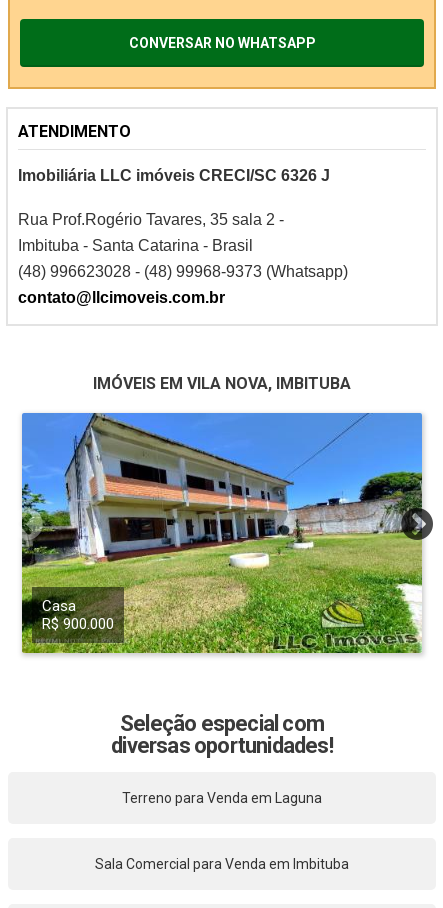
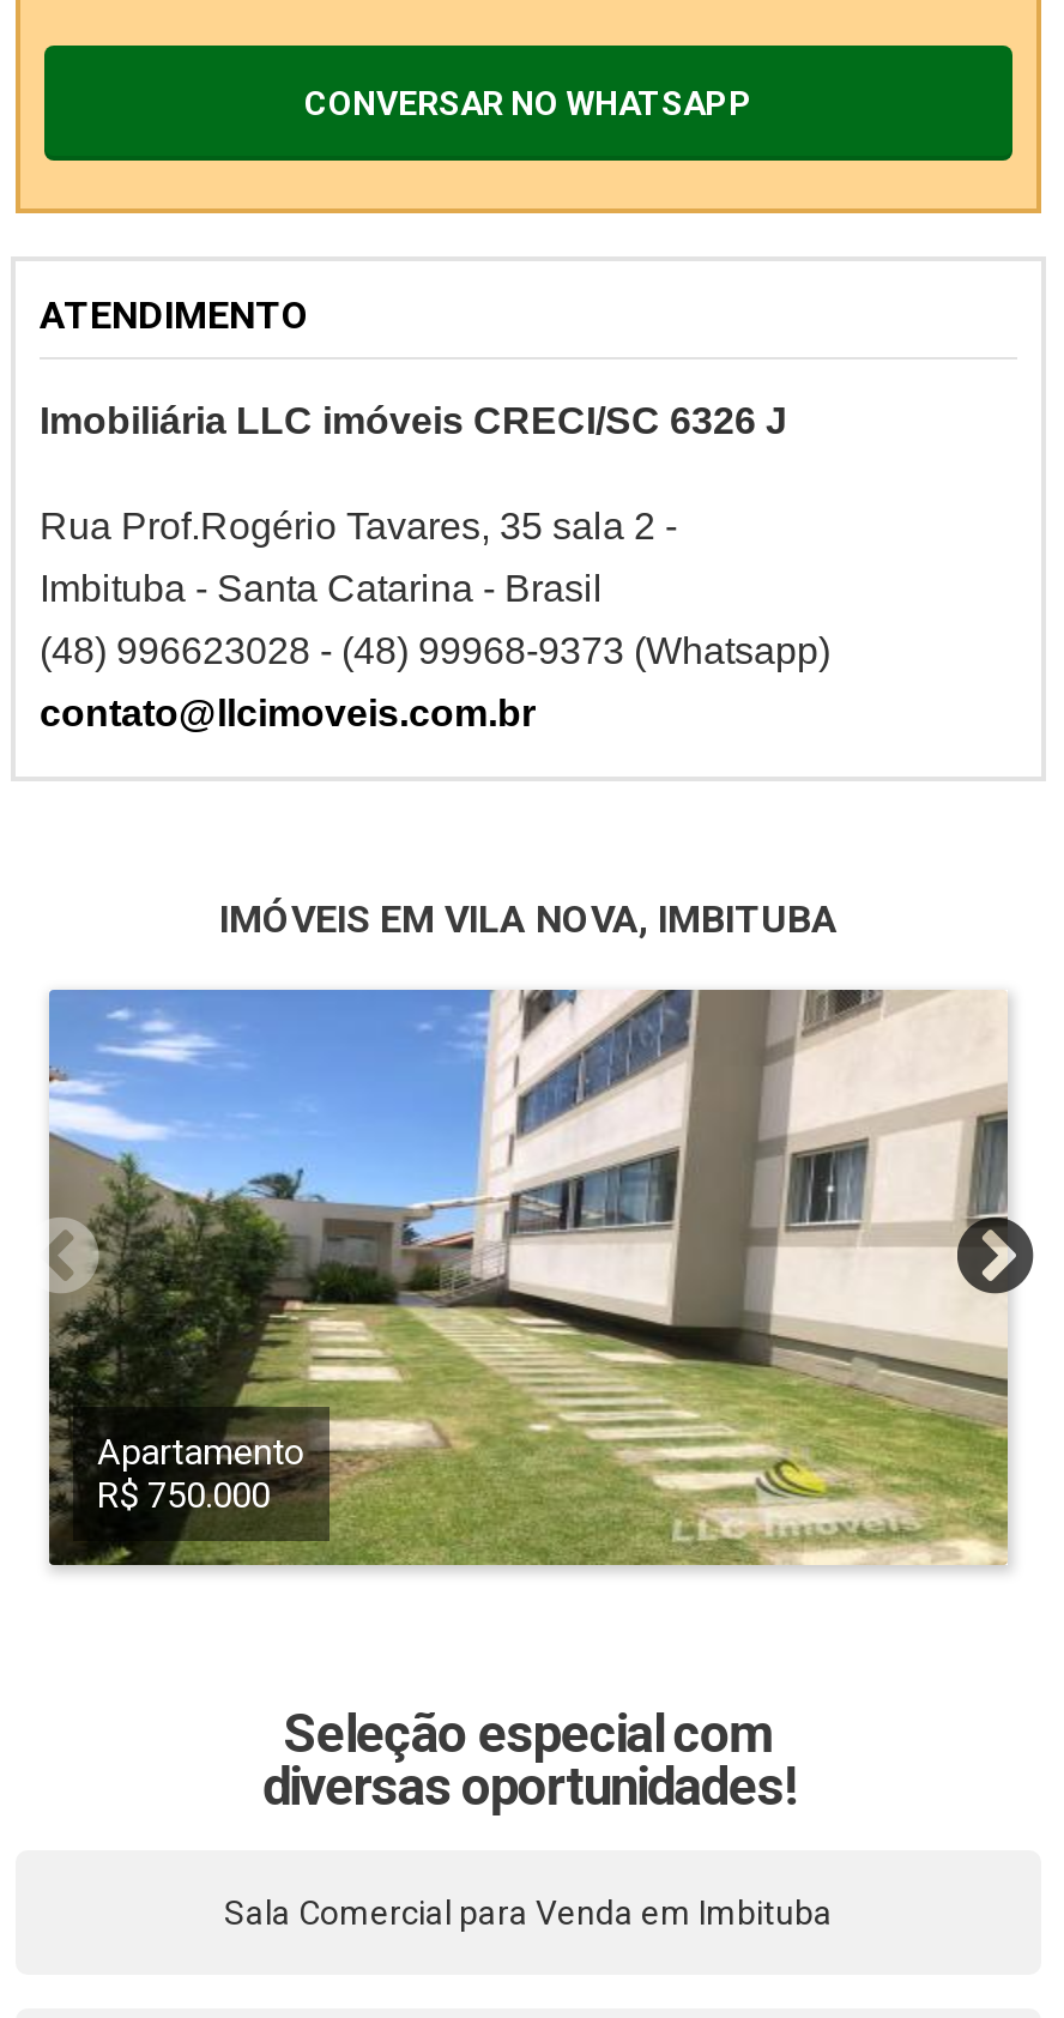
[21,412,423,654] [image] | Casa | R$ 900.000 -> [47,987,1010,1567] [image] | Apartamento | R$ 750.000
[122,790,322,806] Terreno para Venda em Laguna -> none

